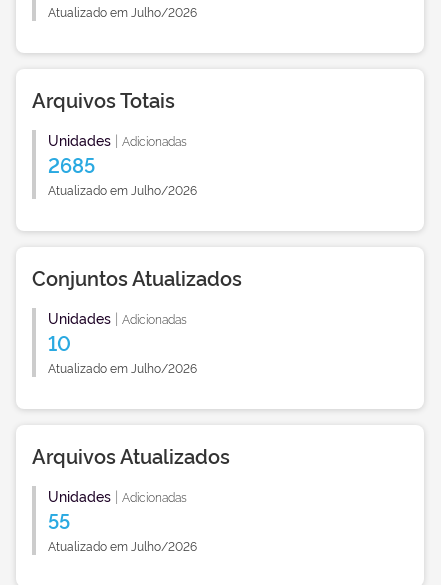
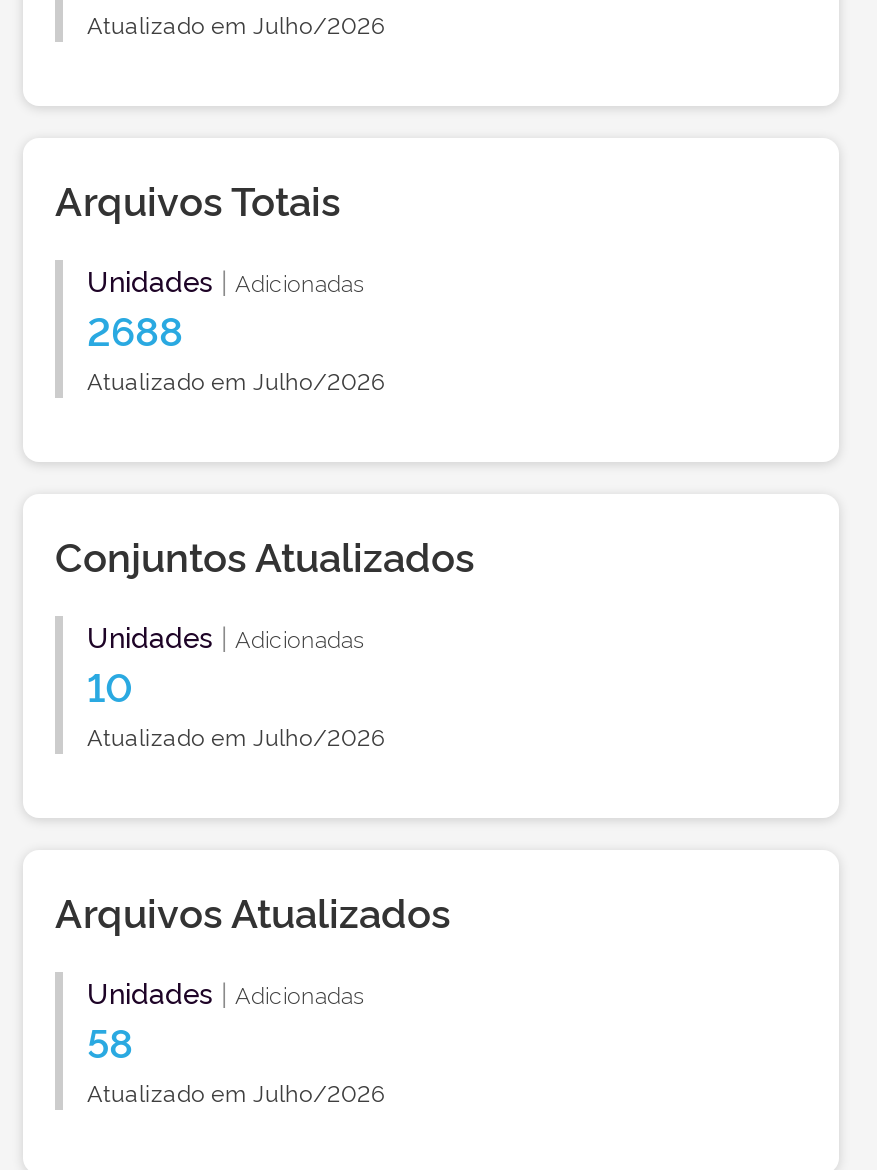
[48,149,95,177] 2685 -> [87,299,183,355] 2688
[48,505,70,533] 55 -> [87,1011,133,1067] 58

